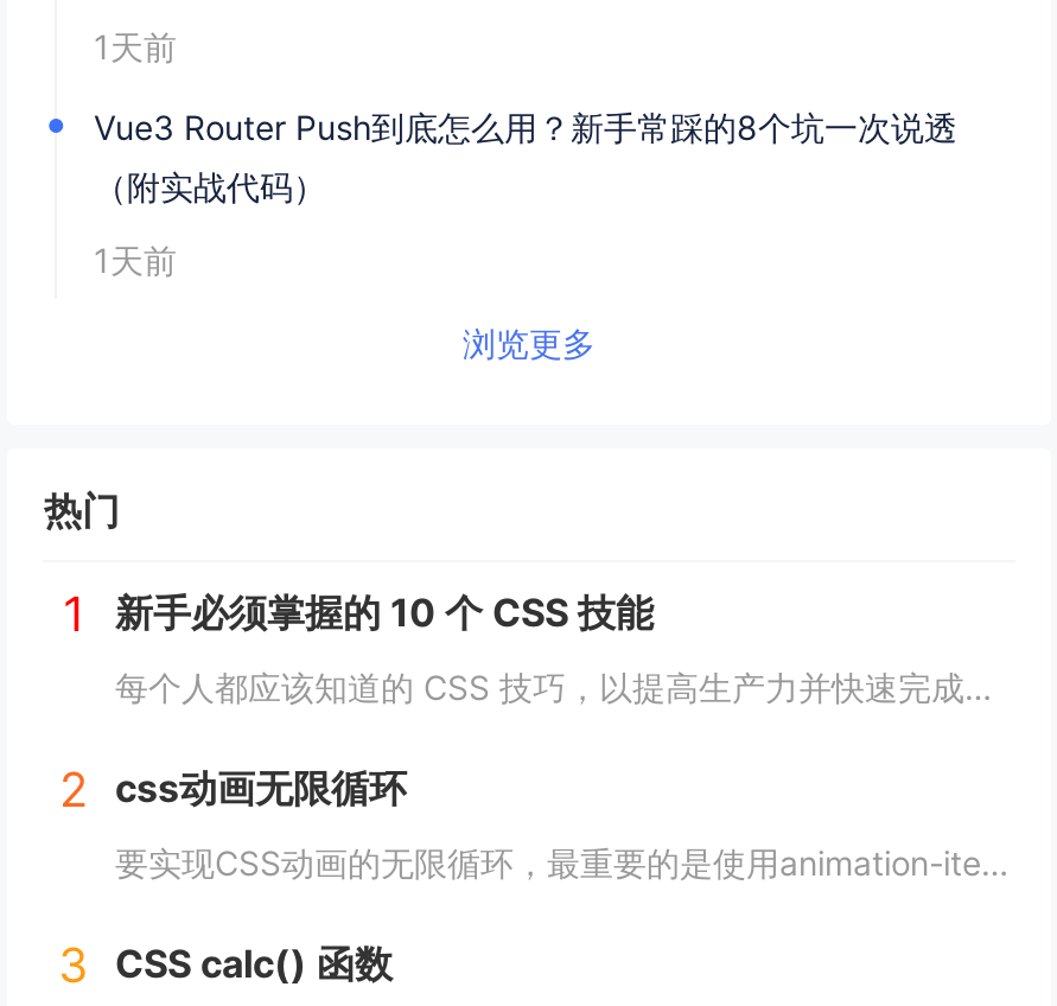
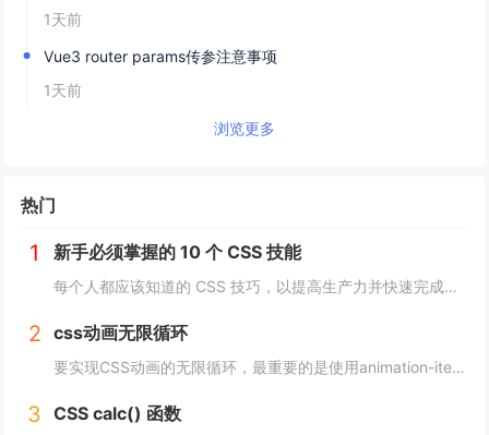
[94,107,957,206] Vue3 Router Push到底怎么用？新手常踩的8个坑一次说透 | （附实战代码） -> [44,47,278,65] Vue3 router params传参注意事项

